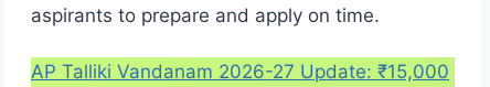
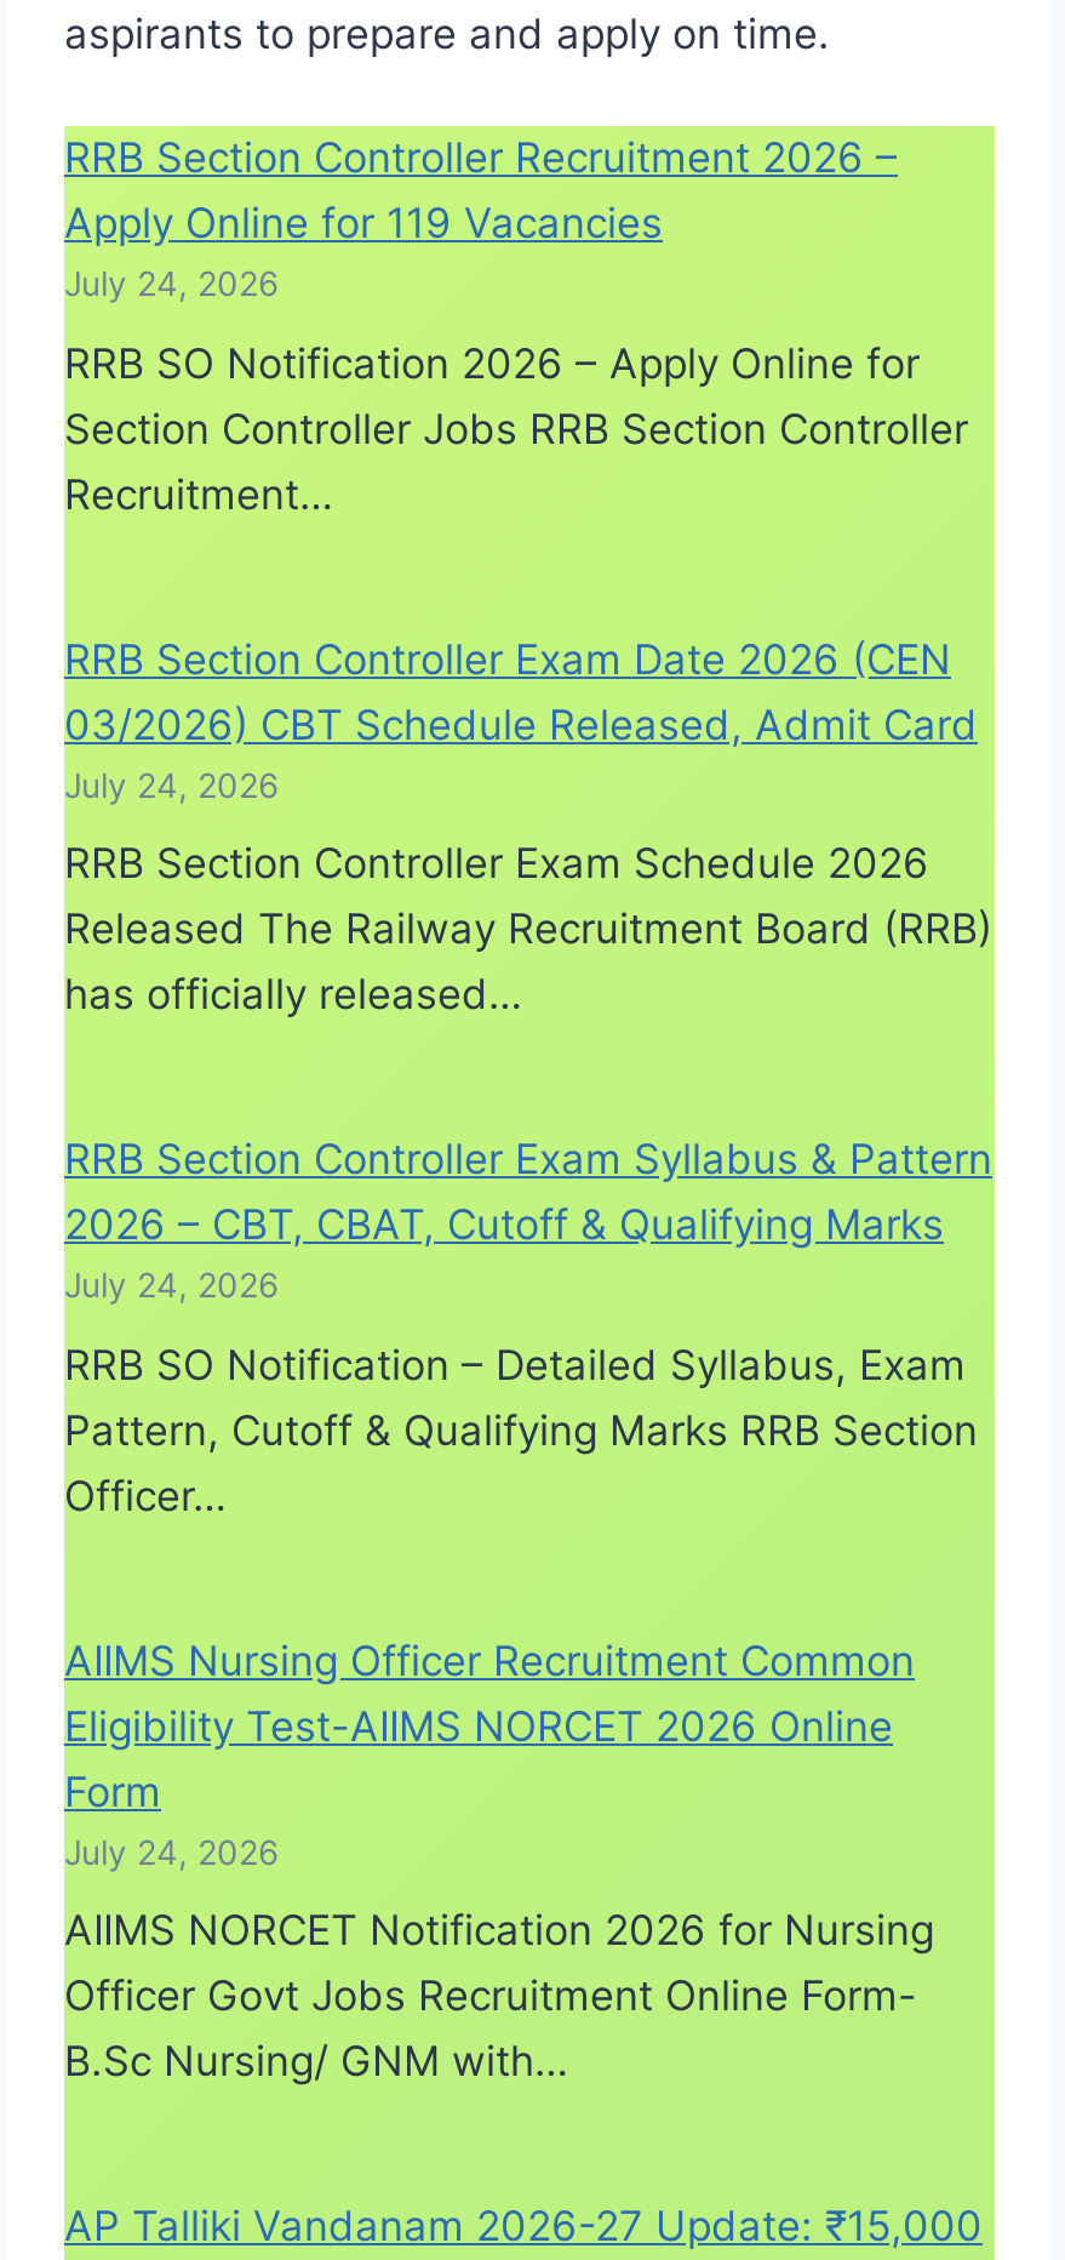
none -> [64,134,992,2086] RRB Section Controller Recruitment 2026 – | Apply Online for 119 Vacancies | July 24, 2026 | RRB SO Notification 2026 – Apply Online for | Section Controller Jobs RRB Section Controller | Recruitment… | RRB Section Controller Exam Date 2026 (CEN | 03/2026) CBT Schedule Released, Admit Card | July 24, 2026 | RRB Section Controller Exam Schedule 2026 | Released The Railway Recruitment Board (RRB) | has officially released… | RRB Section Controller Exam Syllabus & Pattern | 2026 – CBT, CBAT, Cutoff & Qualifying Marks | July 24, 2026 | RRB SO Notification – Detailed Syllabus, Exam | Pattern, Cutoff & Qualifying Marks RRB Section | Officer… | AIIMS Nursing Officer Recruitment Common | Eligibility Test-AIIMS NORCET 2026 Online | Form | July 24, 2026 | AIIMS NORCET Notification 2026 for Nursing | Officer Govt Jobs Recruitment Online Form- | B.Sc Nursing/ GNM with…

